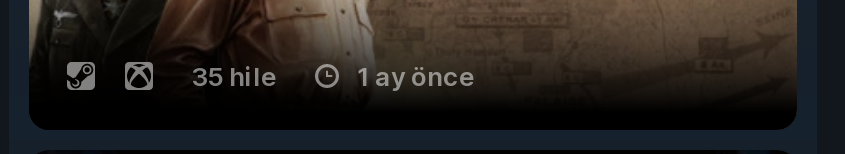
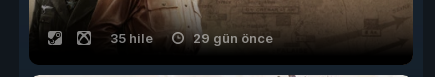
[357,60,475,92] 1 ay önce -> [193,30,273,46] 29 gün önce

